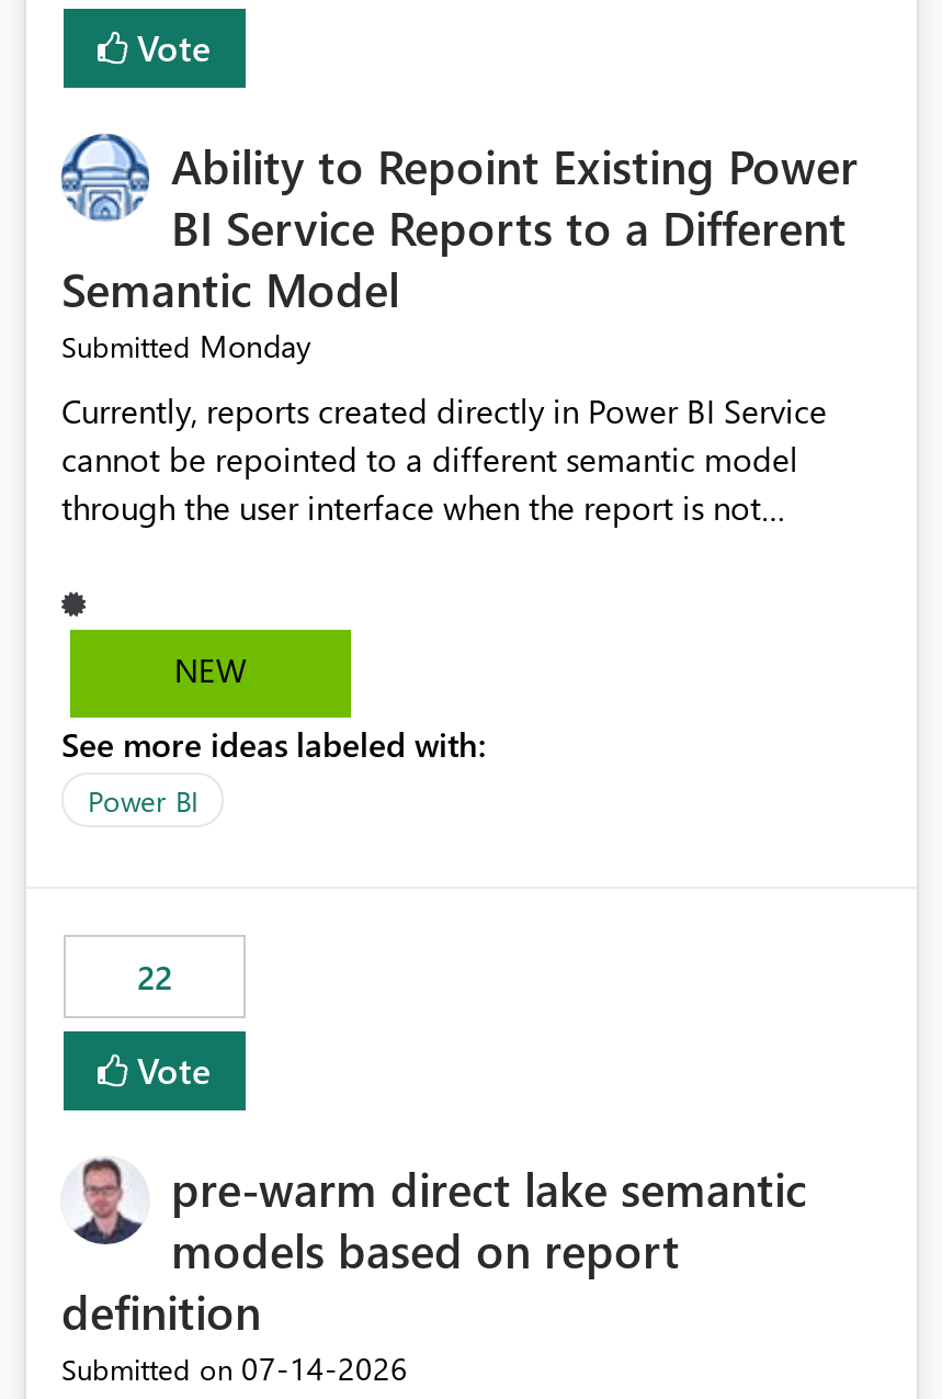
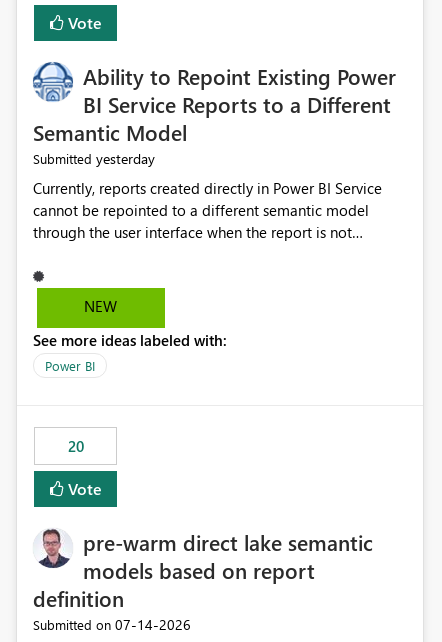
[61,326,311,367] Submitted Monday -> [33,149,155,168] Submitted yesterday
[137,955,172,999] 22 -> [67,436,83,456] 20

